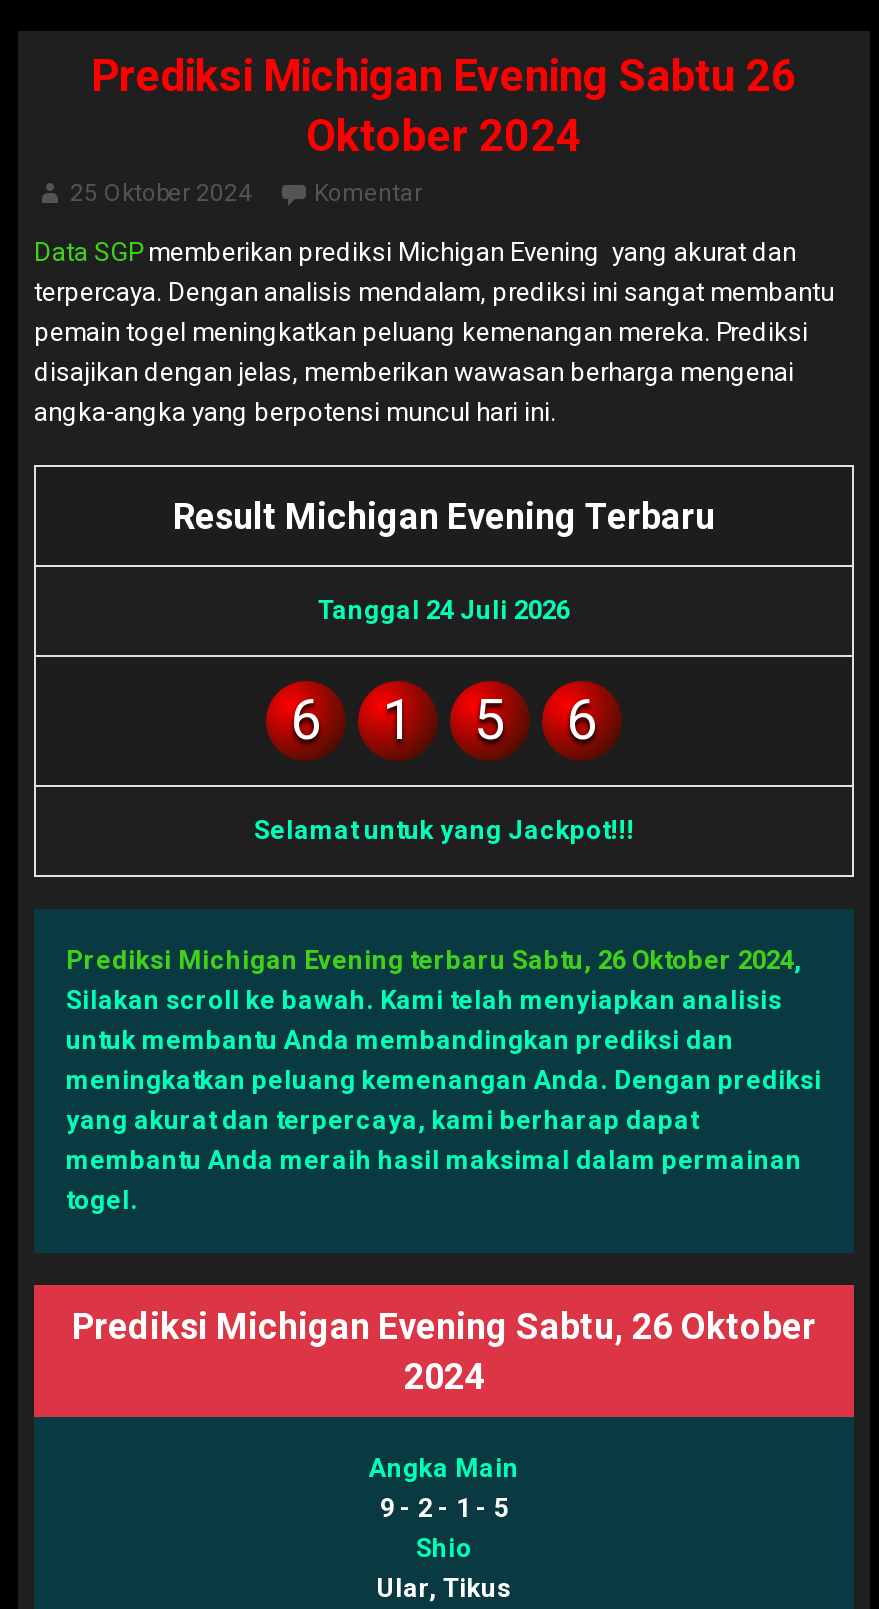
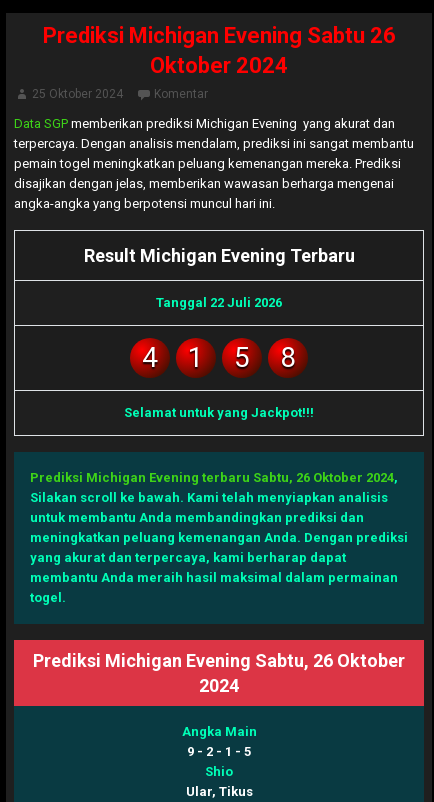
[318,594,570,624] Tanggal 24 Juli 2026 -> [156,295,282,310] Tanggal 22 Juli 2026
[290,686,322,752] 6 -> [142,341,158,374] 4
[566,686,598,752] 6 -> [280,341,296,374] 8

